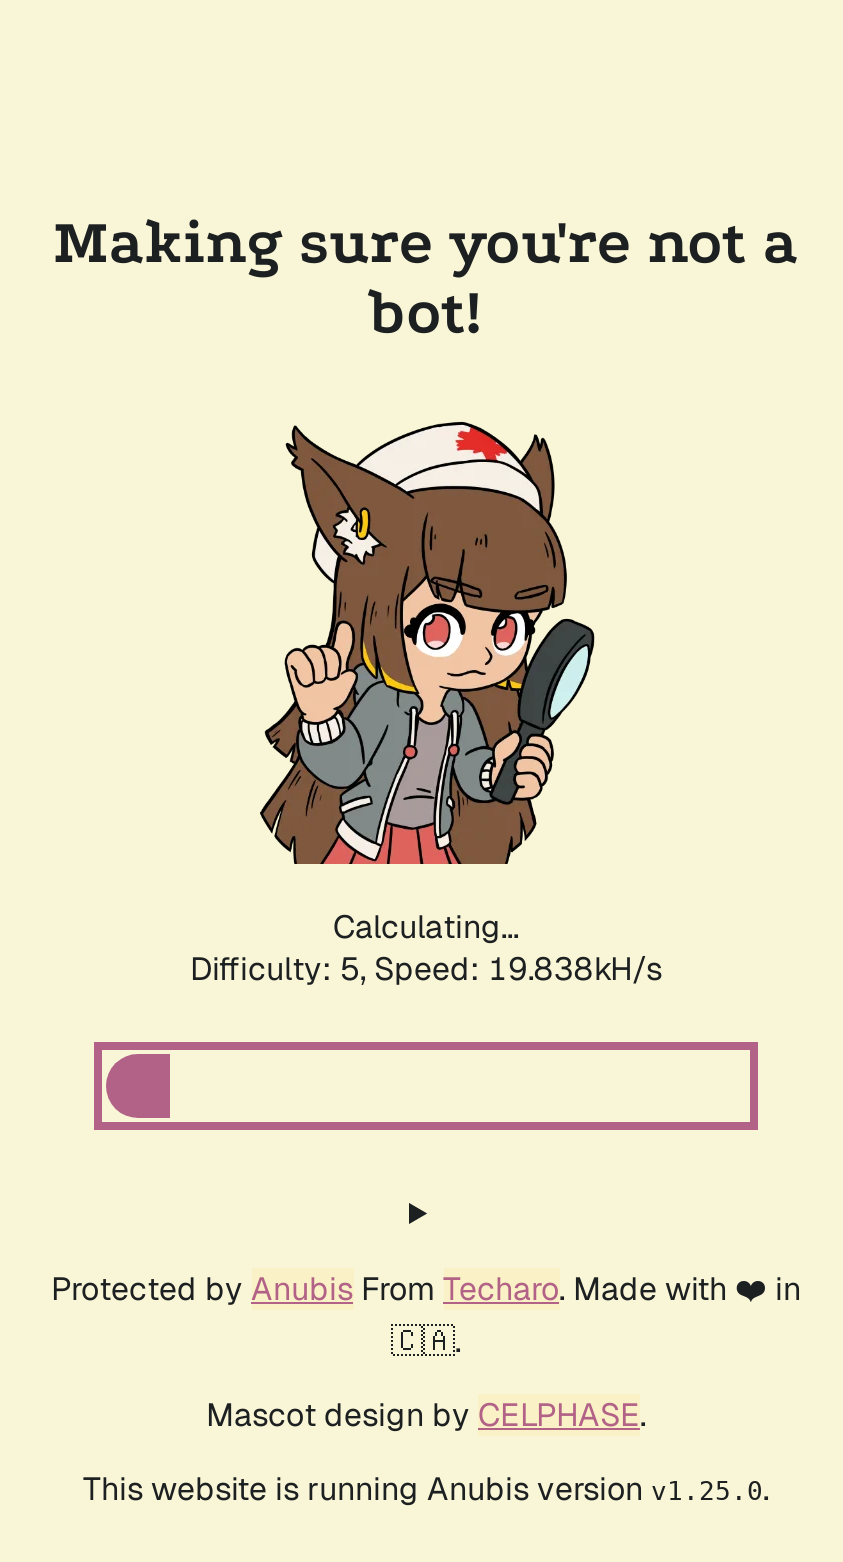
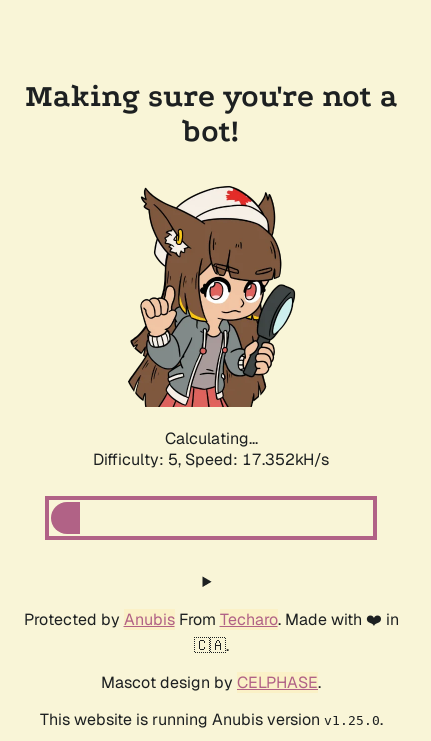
[190,948,662,990] Difficulty: 5, Speed: 19.838kH/s -> [93,449,329,470] Difficulty: 5, Speed: 17.352kH/s

